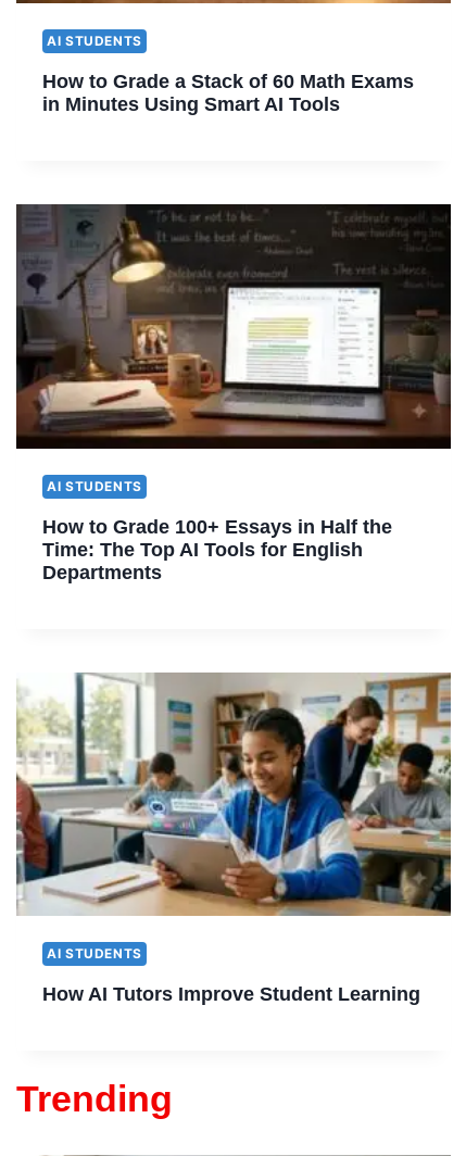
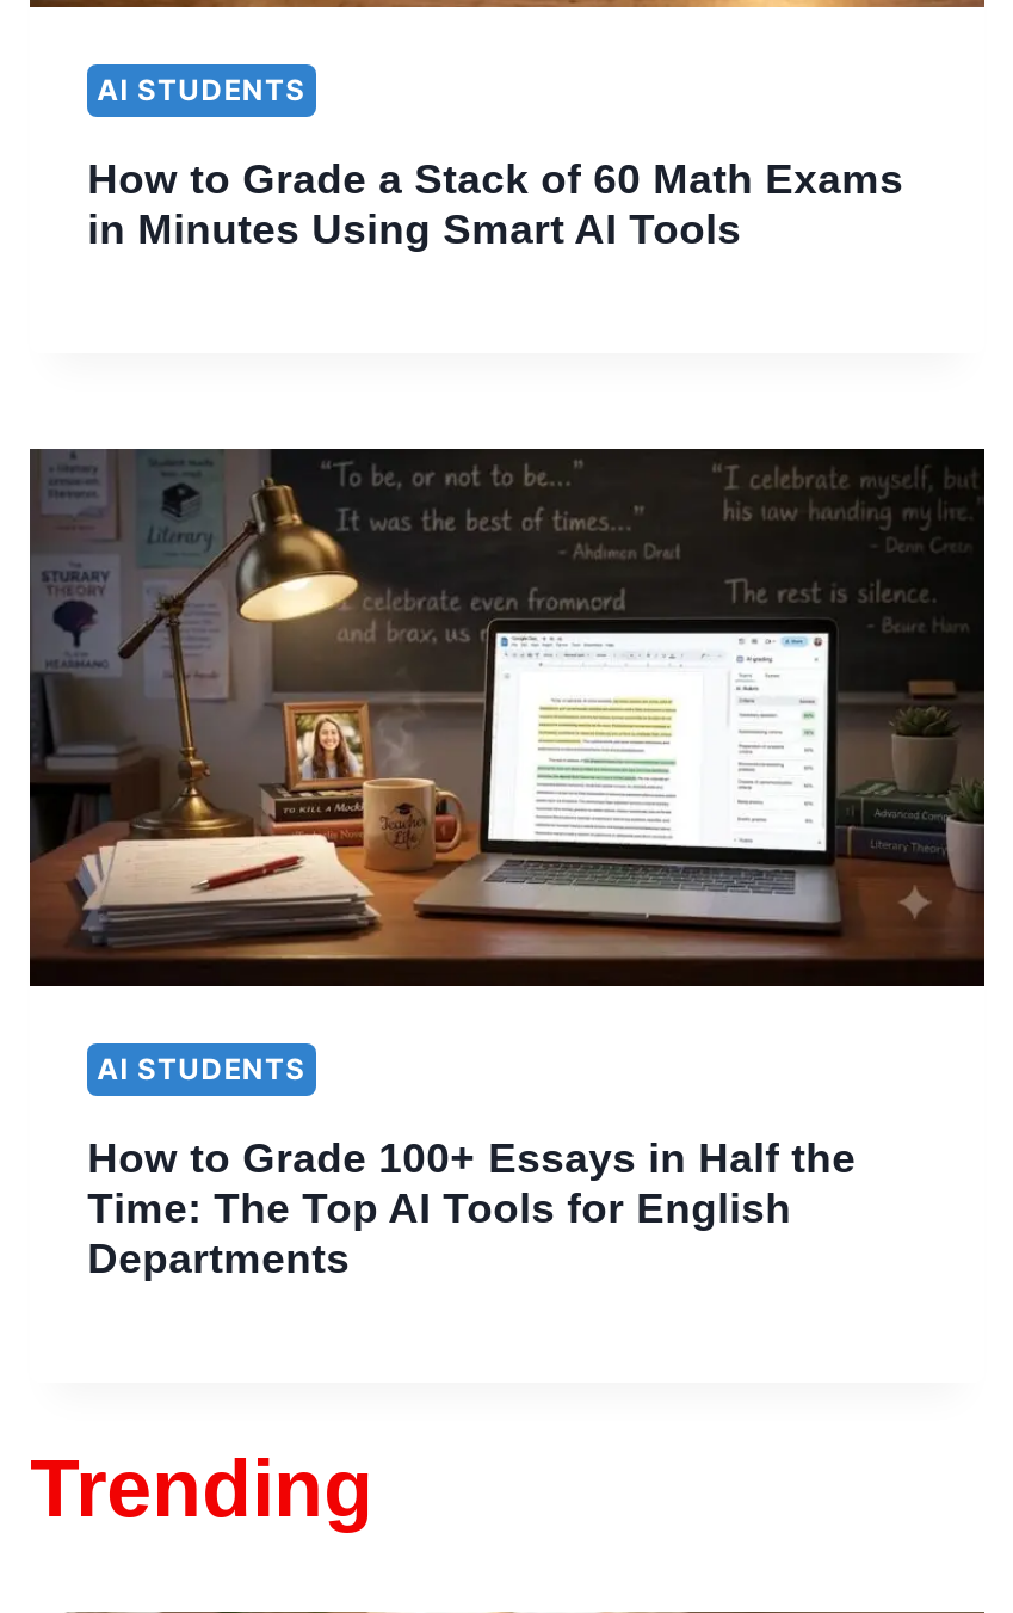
[15,671,452,1005] [image] | AI STUDENTS | How AI Tutors Improve Student Learning -> none

